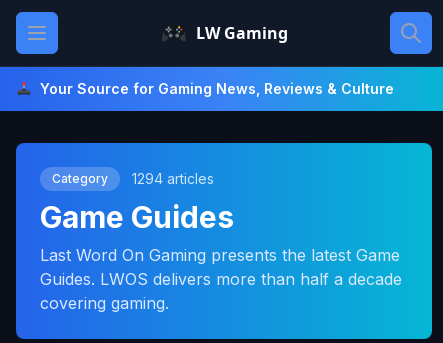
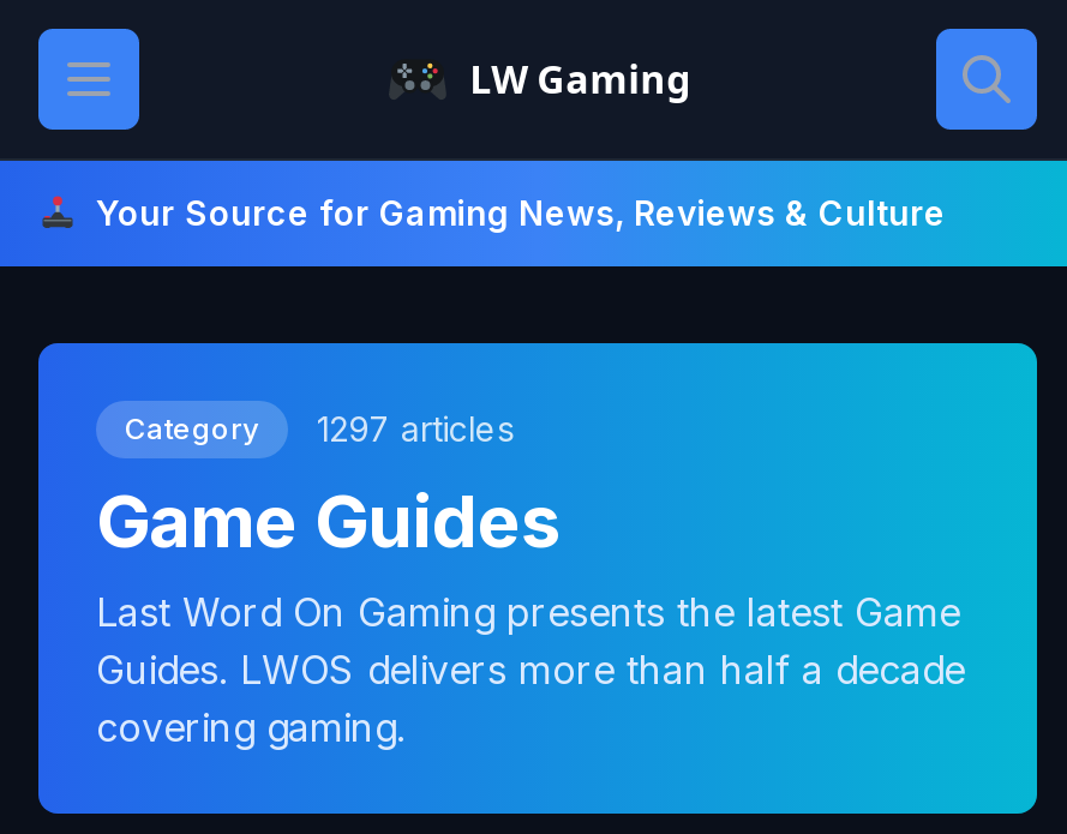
[52,170,214,187] Category 1294 articles -> [125,408,514,449] Category 1297 articles

